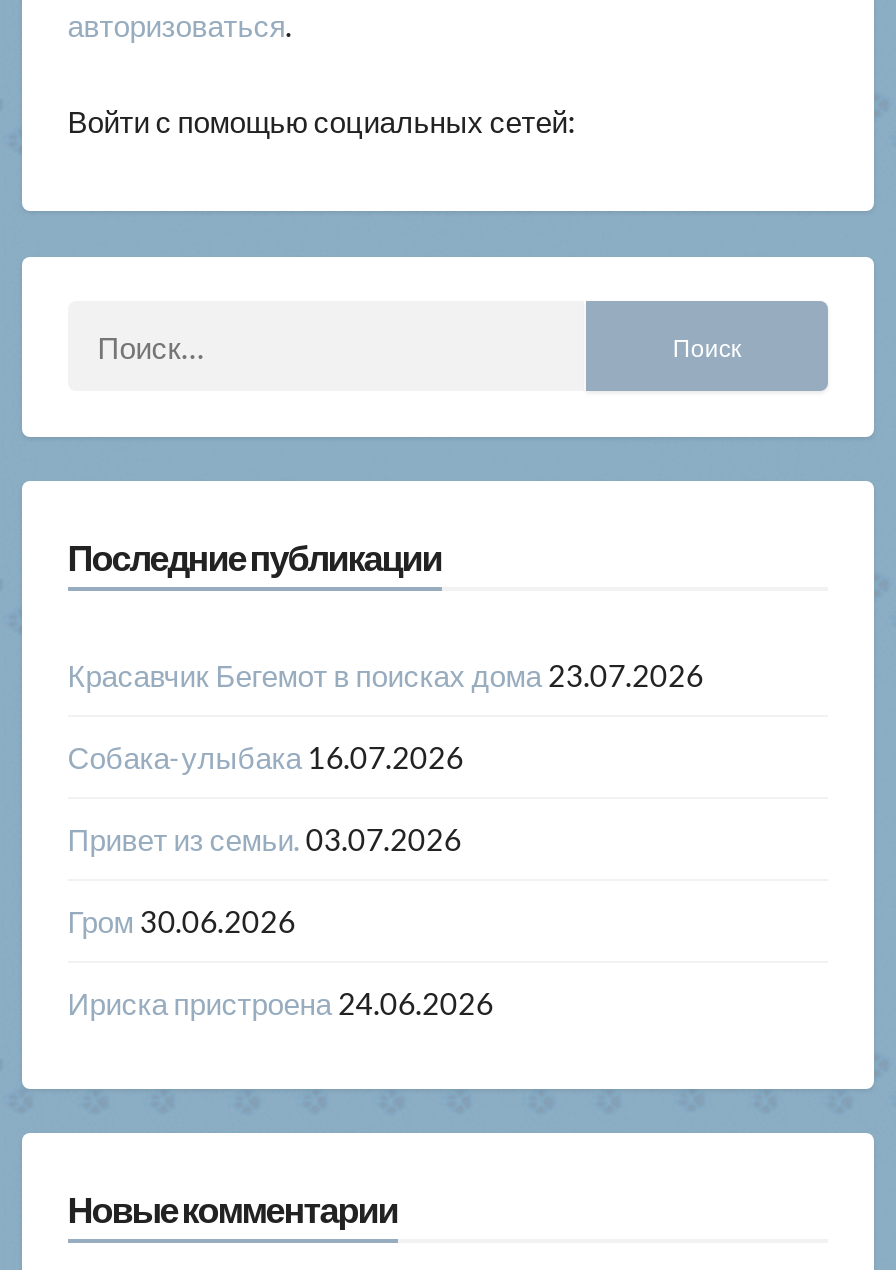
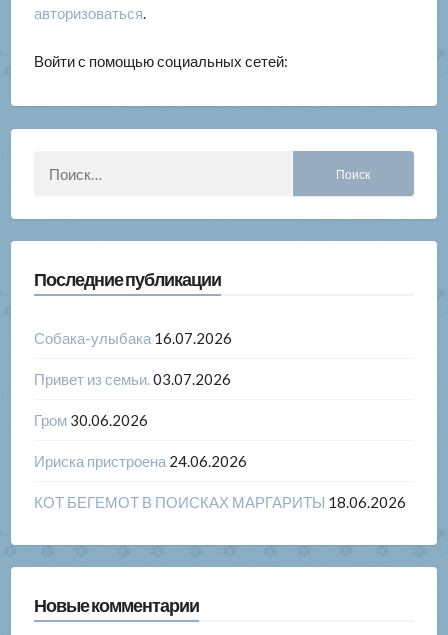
[68,657,704,693] Красавчик Бегемот в поисках дома 23.07.2026 -> none
moved [68,739,494,1021] -> [34,329,247,470]: Собака-улыбака 16.07.2026 | Привет из семьи. 03.07.2026 | Гром 30.06.2026 | Ириска пристроена 24.06.2026
none -> [34,493,406,511] КОТ БЕГЕМОТ В ПОИСКАХ МАРГАРИТЫ 18.06.2026

